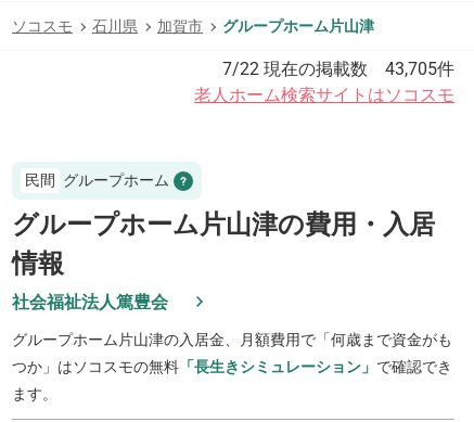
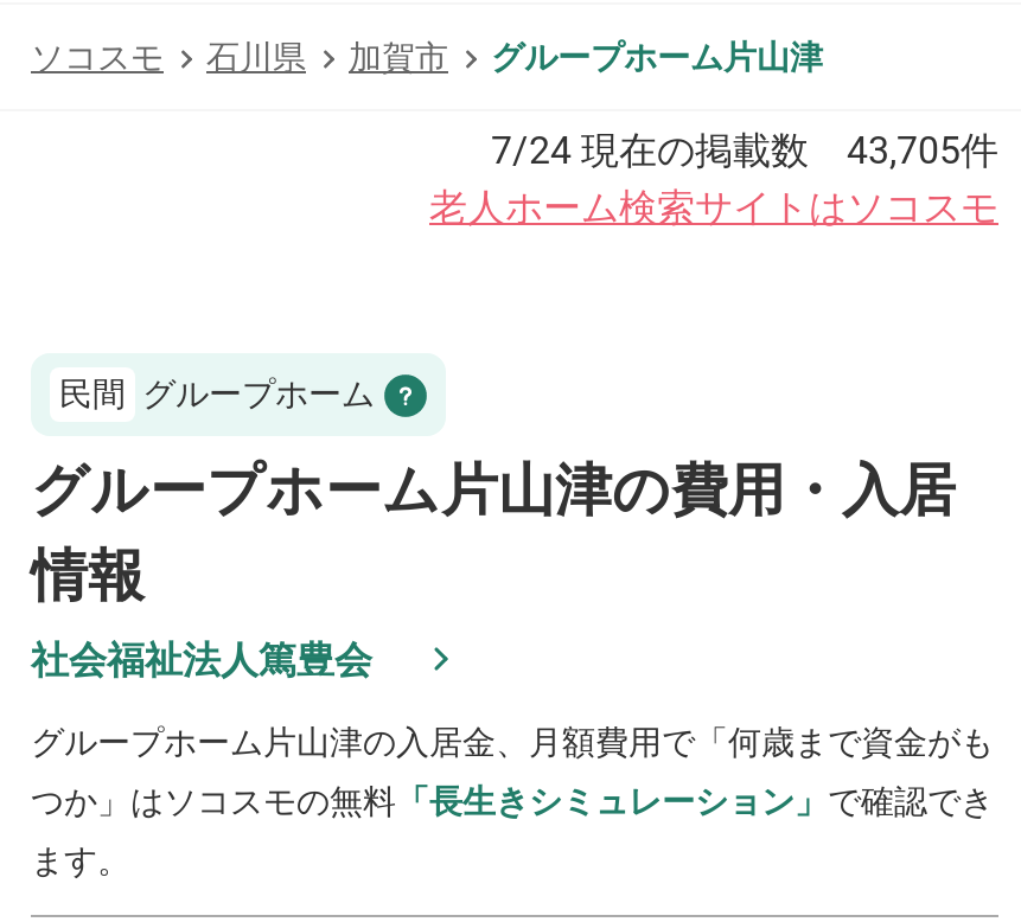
[222,59,454,79] 7/22現在の掲載数43,705件 -> [491,128,998,173] 7/24現在の掲載数43,705件

